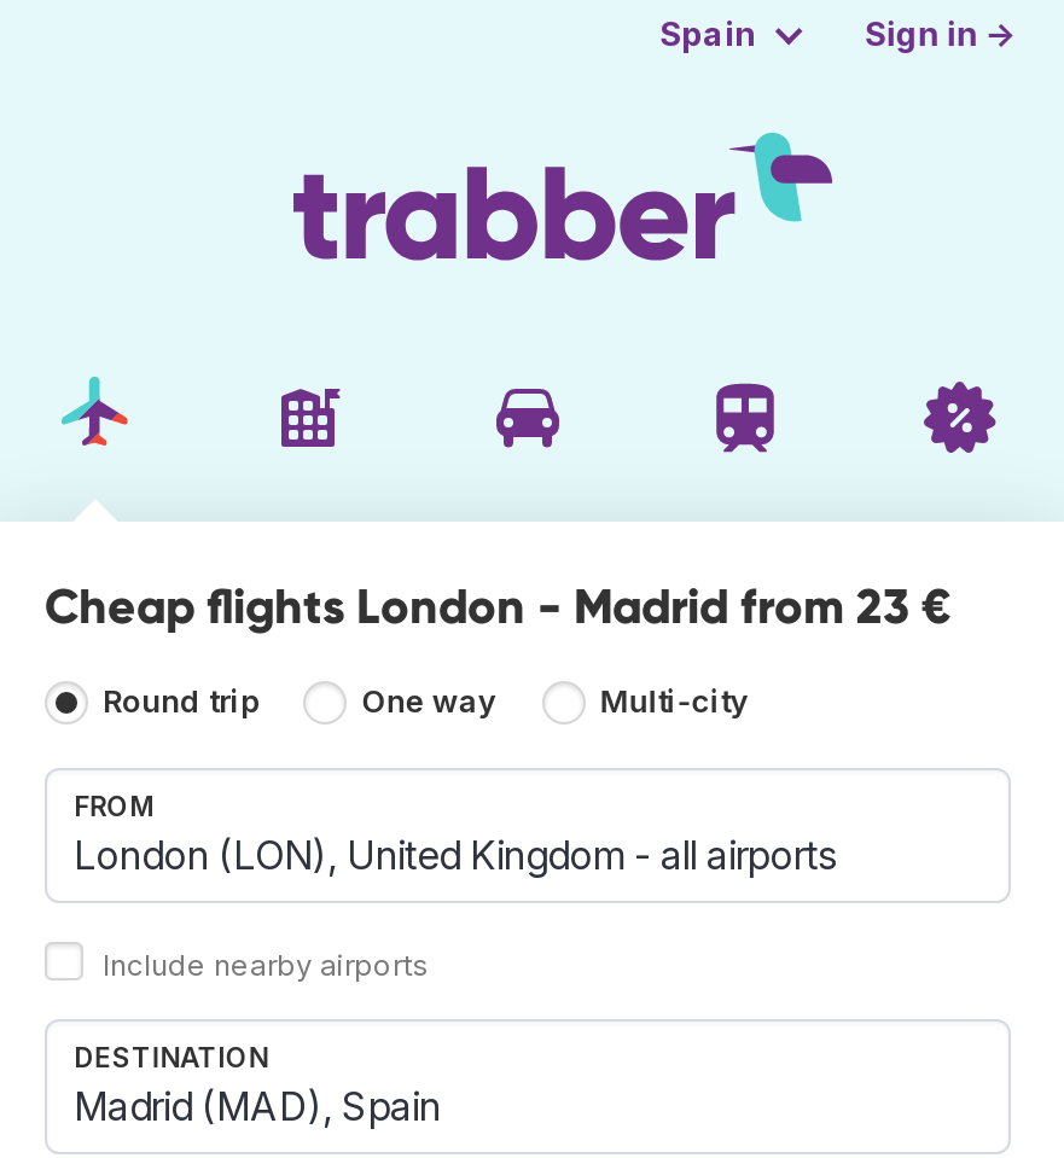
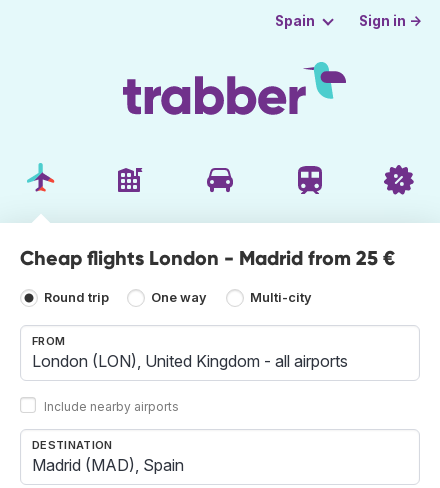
[45,576,950,634] Cheap flights London - Madrid from 23 € -> [20,246,395,270] Cheap flights London - Madrid from 25 €

